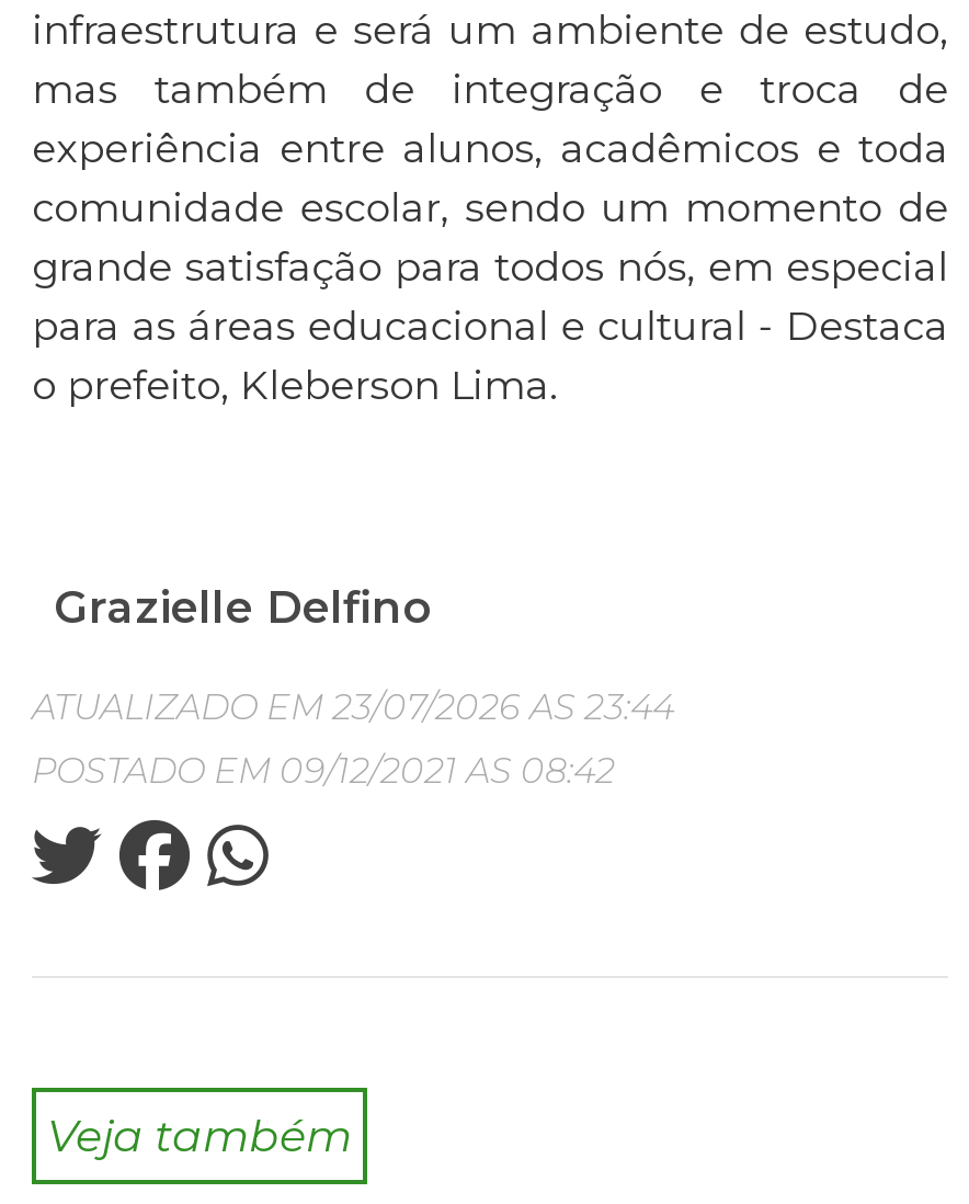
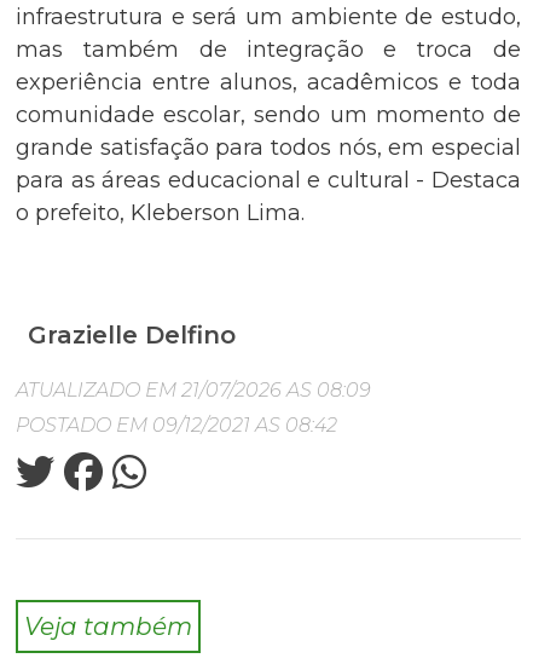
[32,686,674,727] ATUALIZADO EM 23/07/2026 AS 23:44 -> [16,378,371,401] ATUALIZADO EM 21/07/2026 AS 08:09

